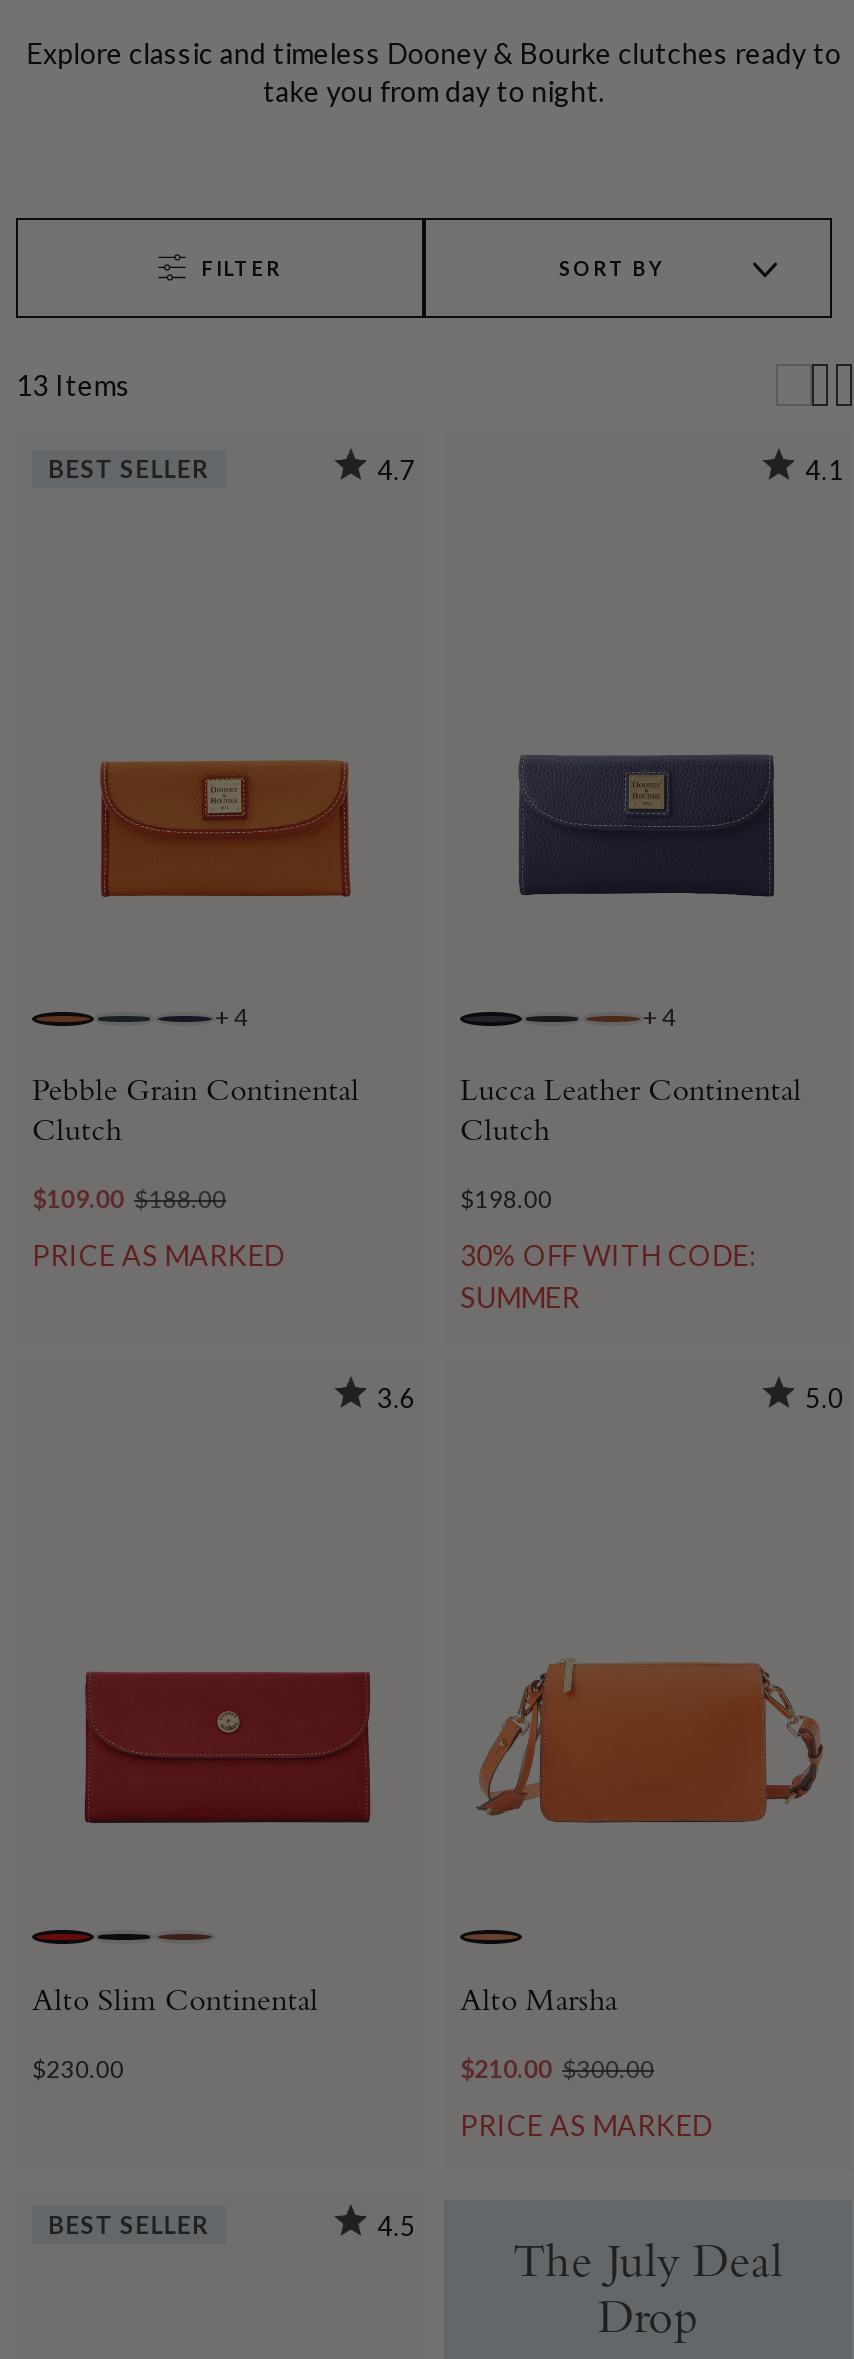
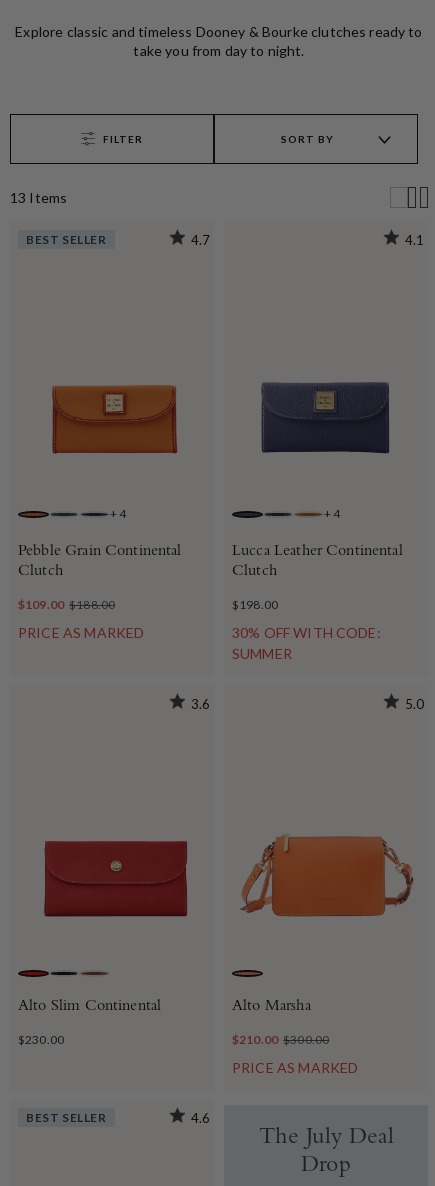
[377,2210,416,2242] 4.5 -> [190,1110,210,1126] 4.6

